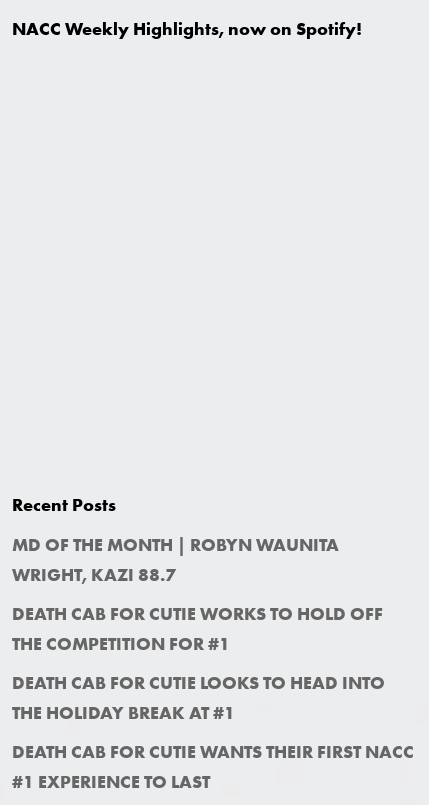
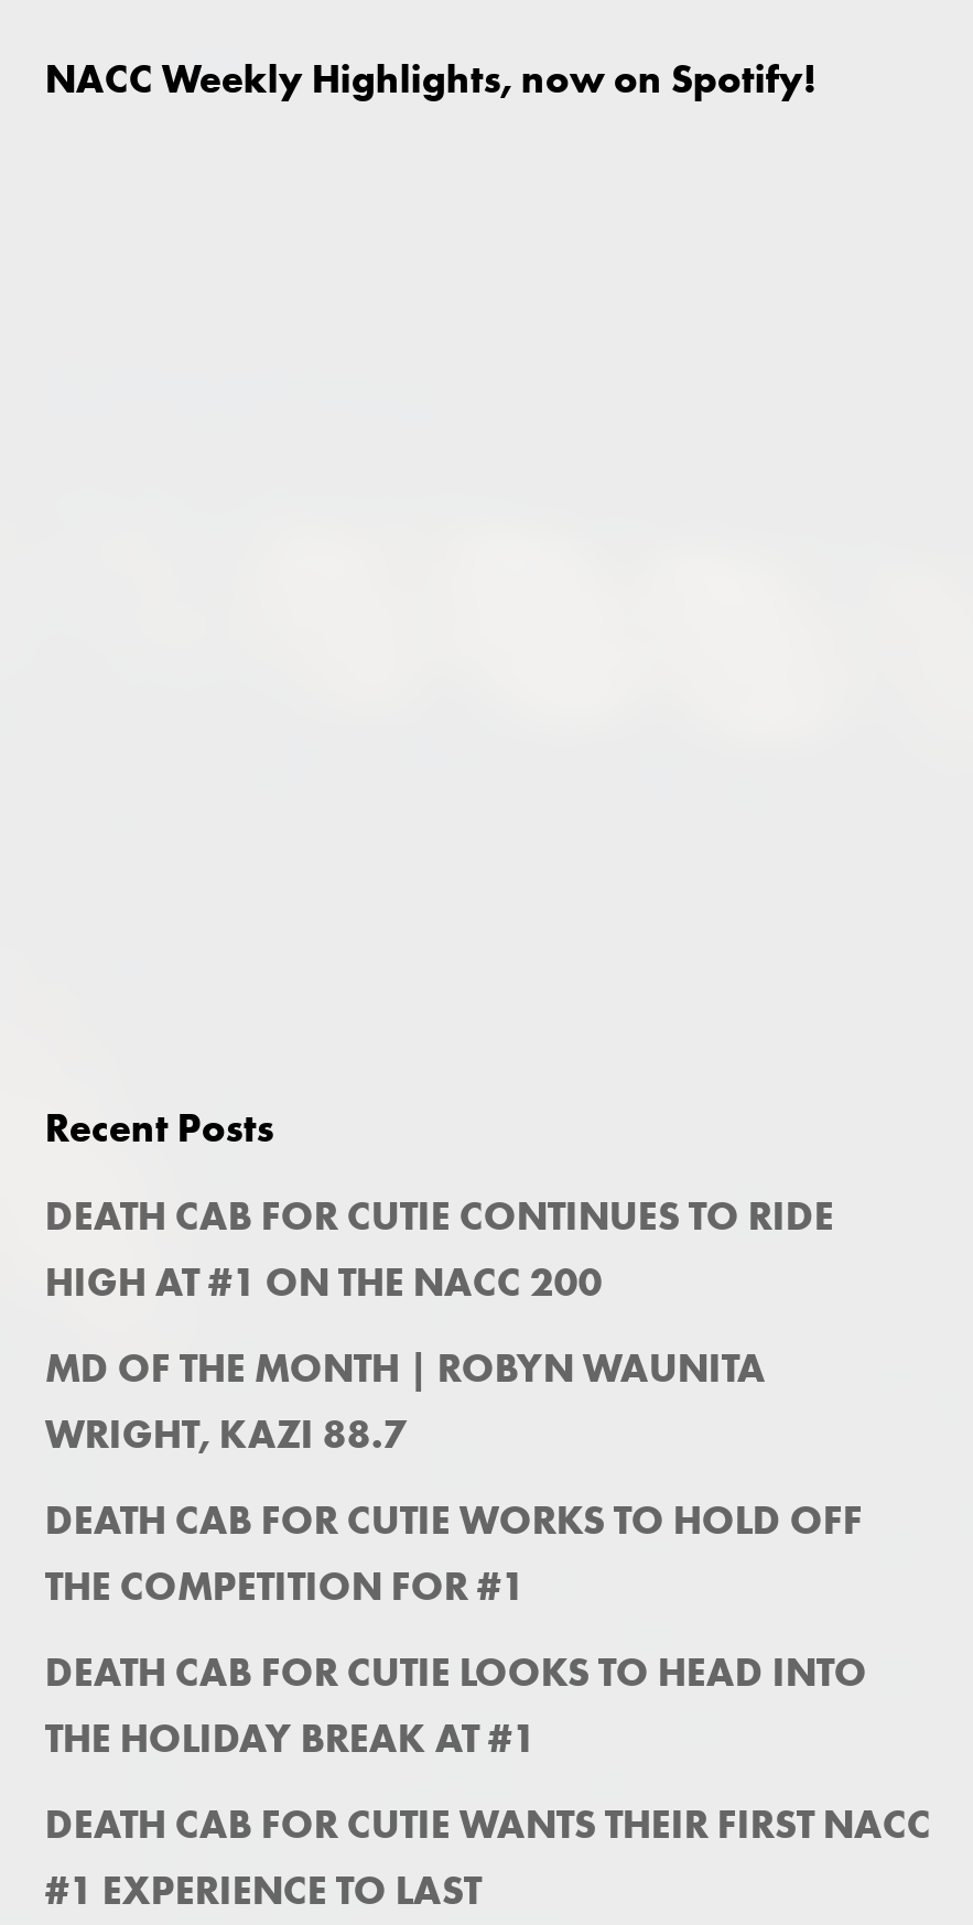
none -> [45,1189,834,1306] DEATH CAB FOR CUTIE CONTINUES TO RIDE | HIGH AT #1 ON THE NACC 200

